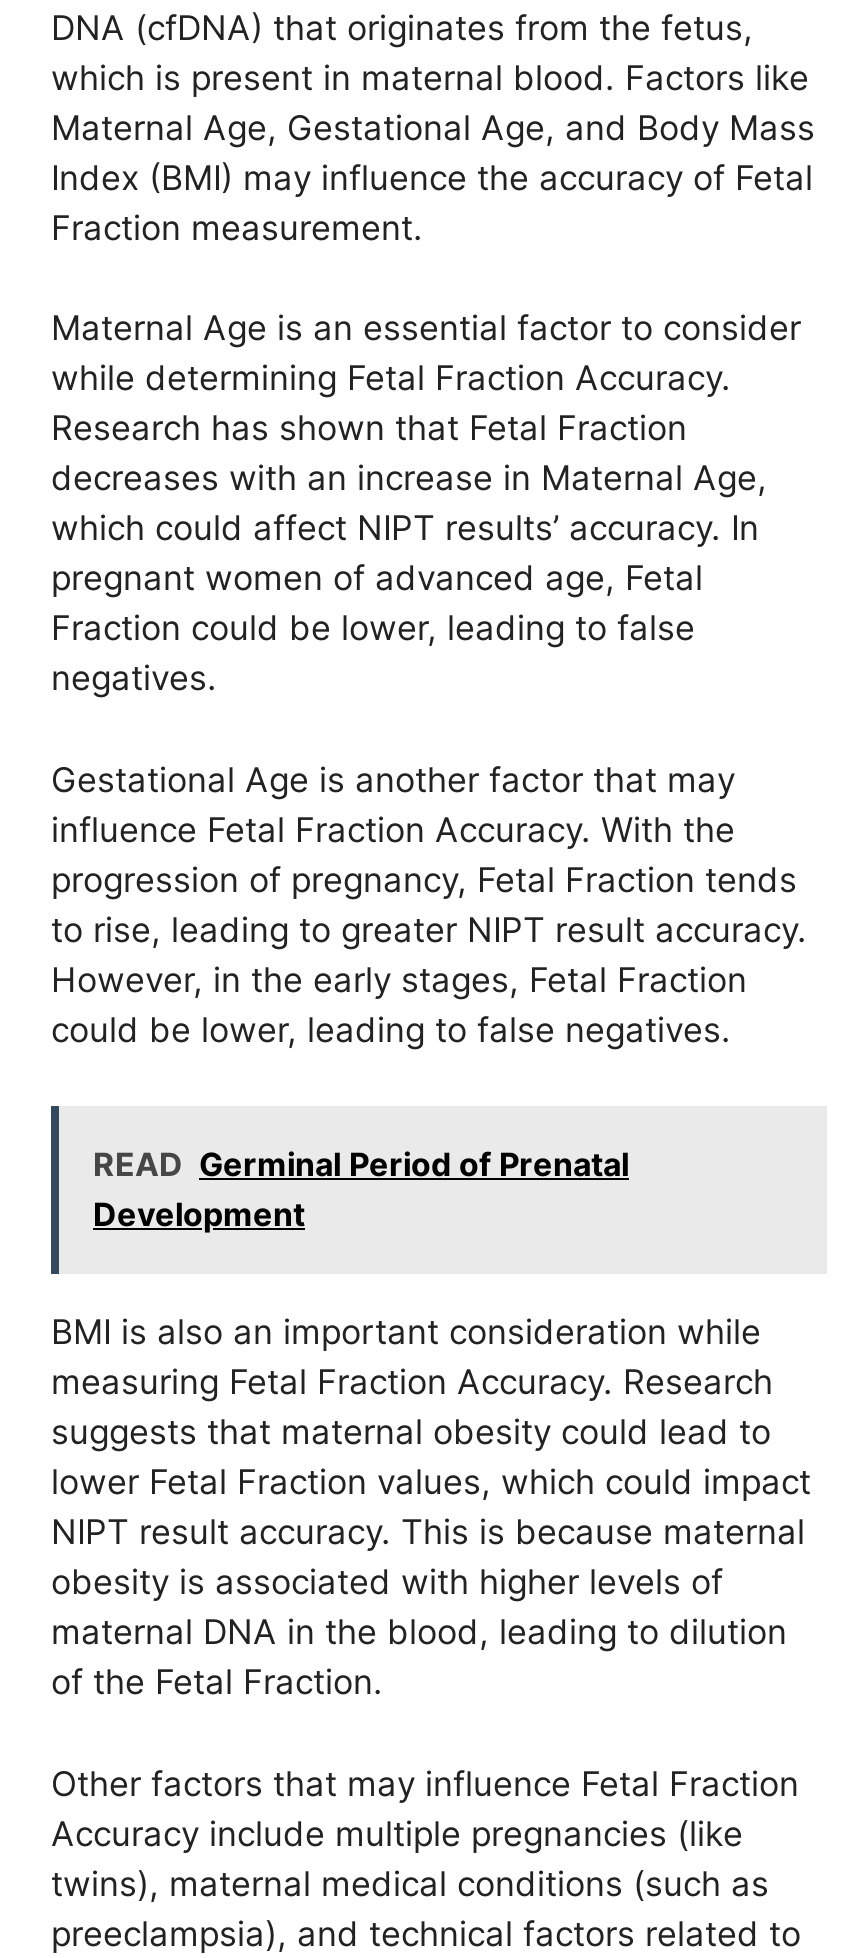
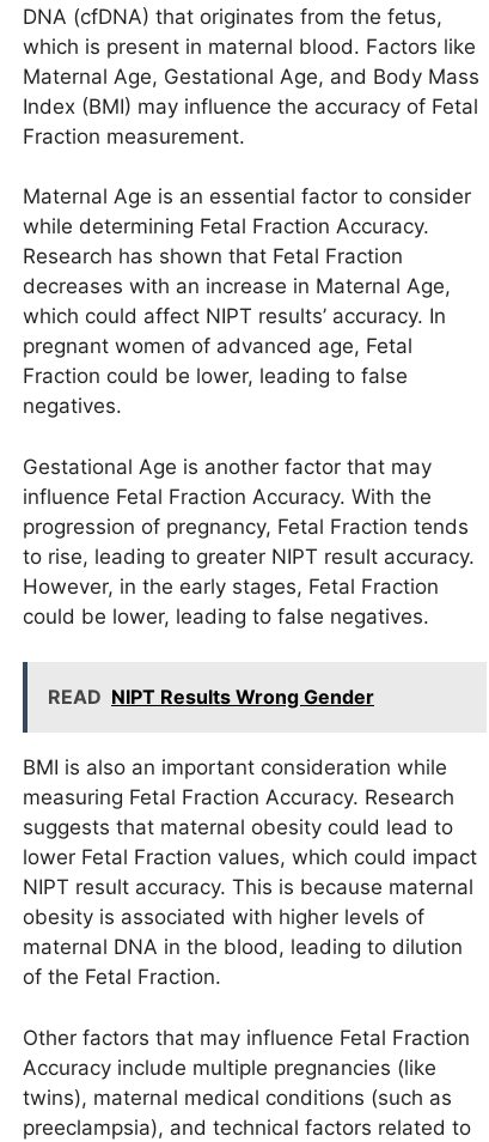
[93,1144,629,1234] READ Germinal Period of Prenatal | Development -> [48,685,374,709] READ NIPT Results Wrong Gender

